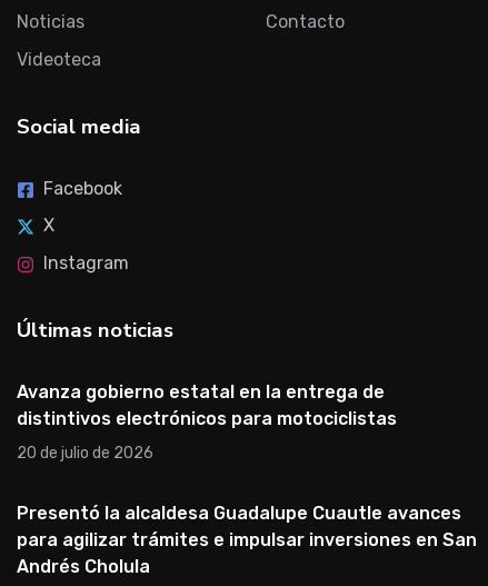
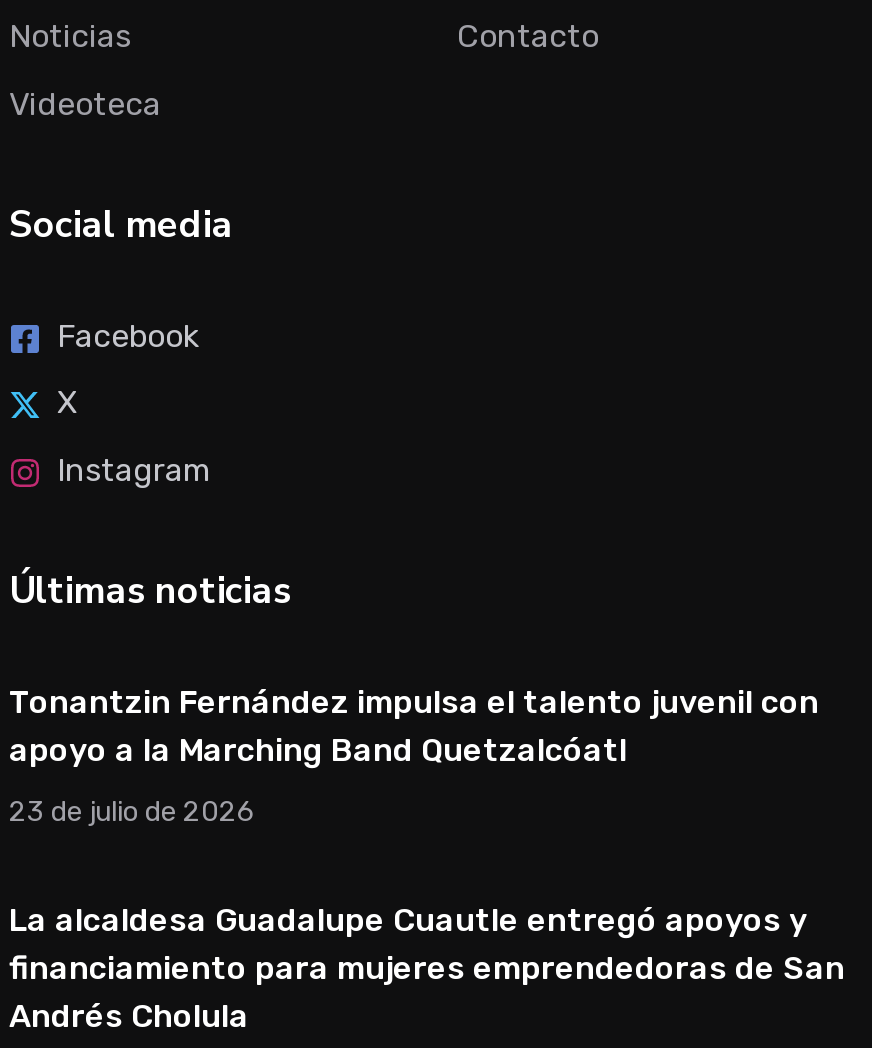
[17,381,397,429] Avanza gobierno estatal en la entrega de | distintivos electrónicos para motociclistas -> [9,682,819,768] Tonantzin Fernández impulsa el talento juvenil con | apoyo a la Marching Band Quetzalcóatl
[17,443,153,462] 20 de julio de 2026 -> [9,794,255,828] 23 de julio de 2026
[17,502,477,550] Presentó la alcaldesa Guadalupe Cuautle avances | para agilizar trámites e impulsar inversiones en San -> [9,900,845,986] La alcaldesa Guadalupe Cuautle entregó apoyos y | financiamiento para mujeres emprendedoras de San

